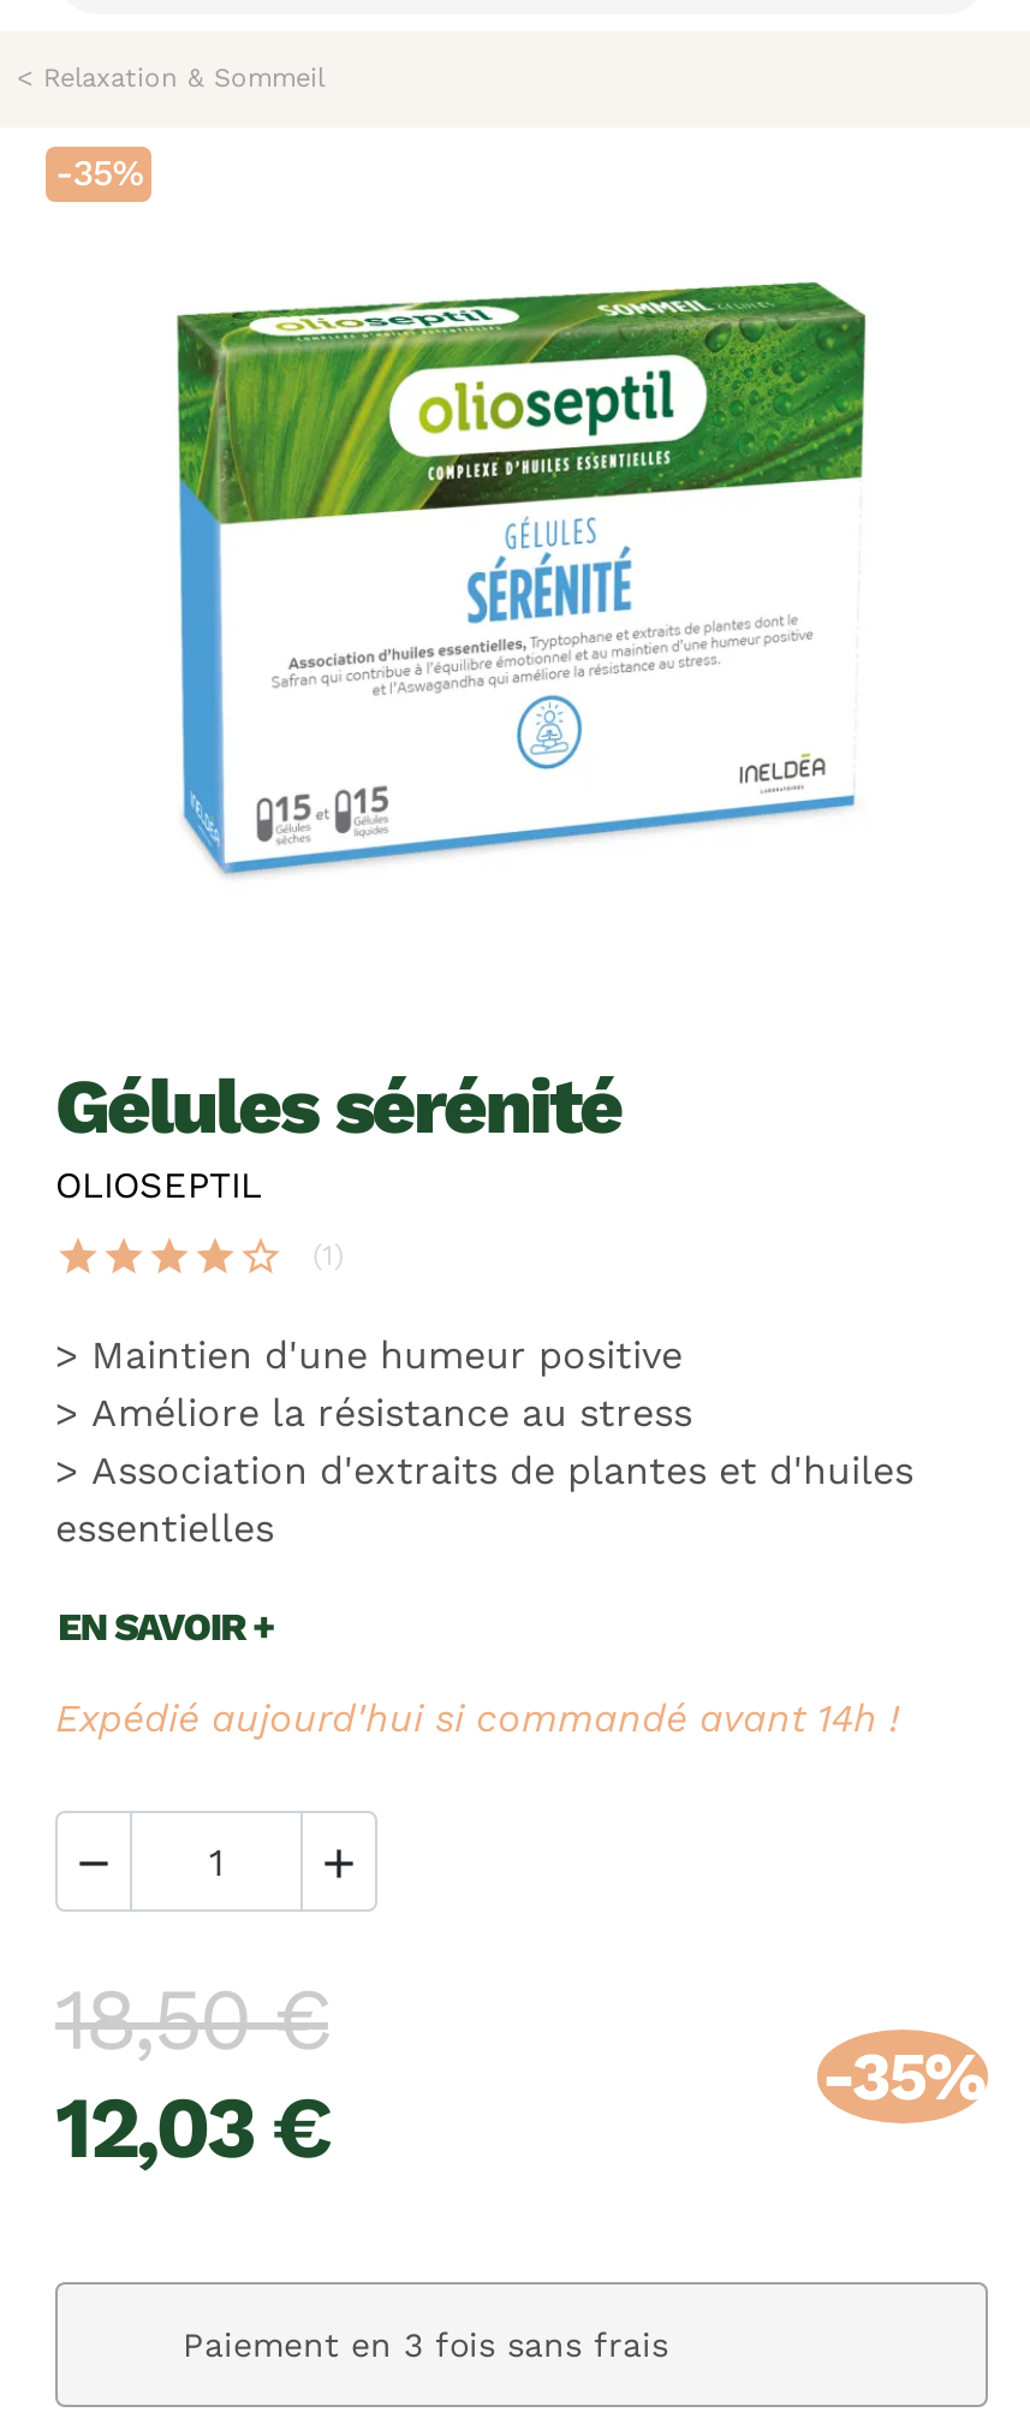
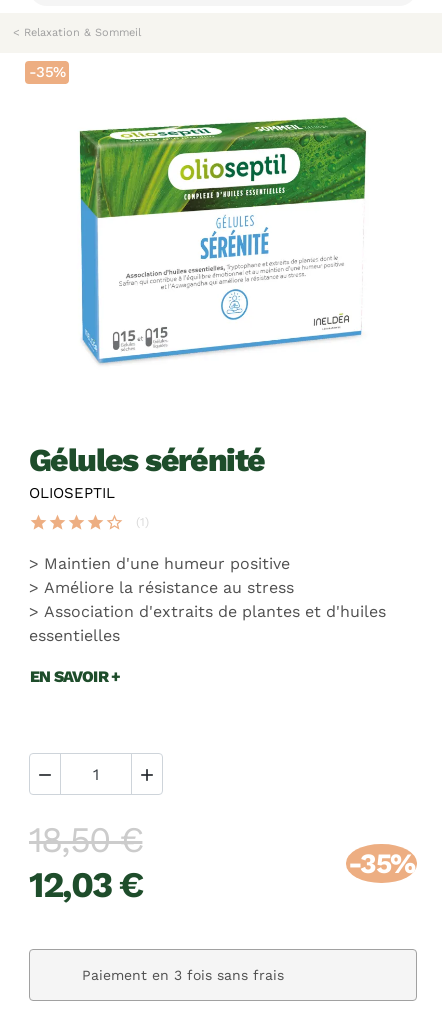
[55,1695,899,1741] Expédié aujourd'hui si commandé avant 14h ! -> none

